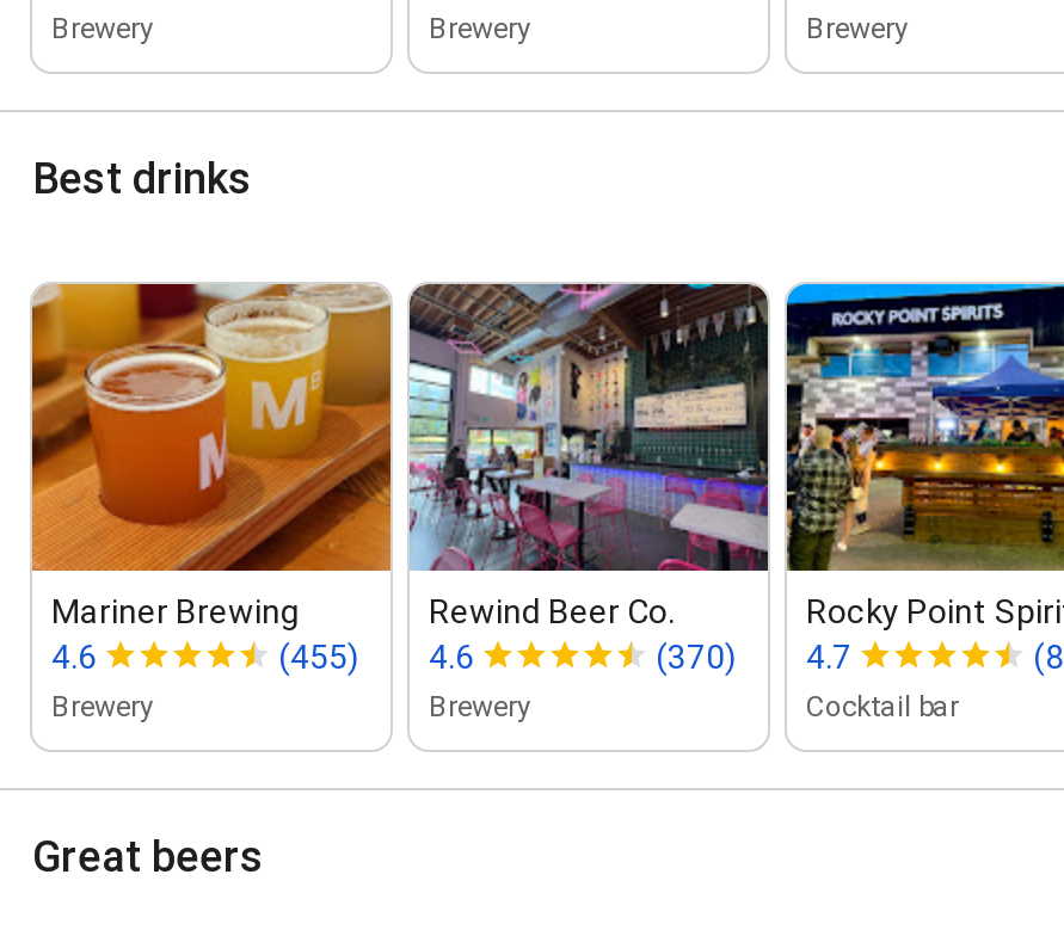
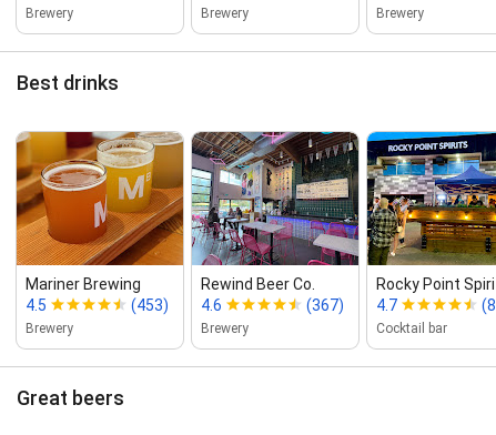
[51,637,97,675] 4.6 -> [26,296,47,314] 4.5
[278,637,474,675] (455) 4.6 -> [131,296,222,314] (453) 4.6
[656,637,851,675] (370) 4.7 -> [306,296,397,314] (367) 4.7

